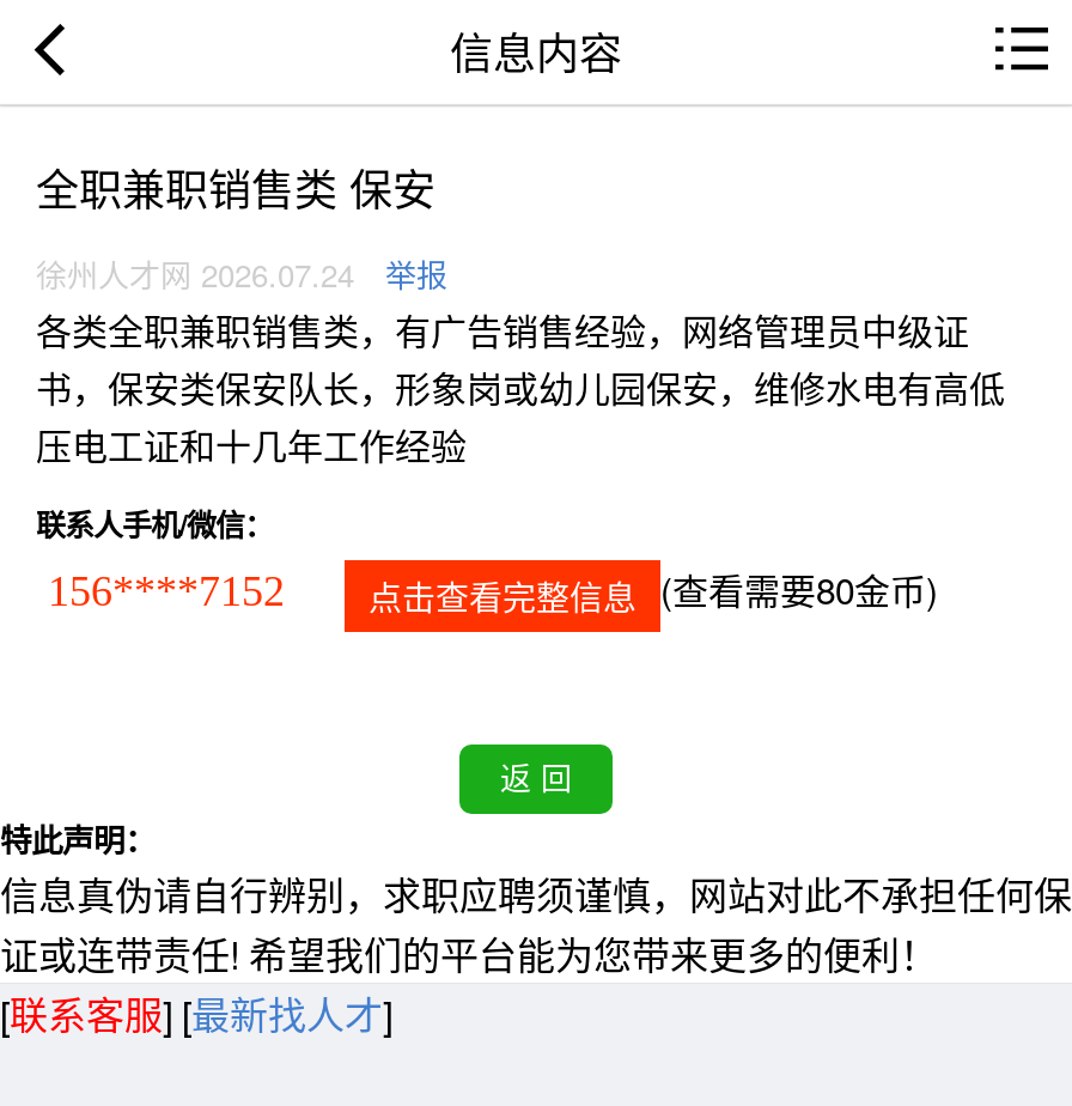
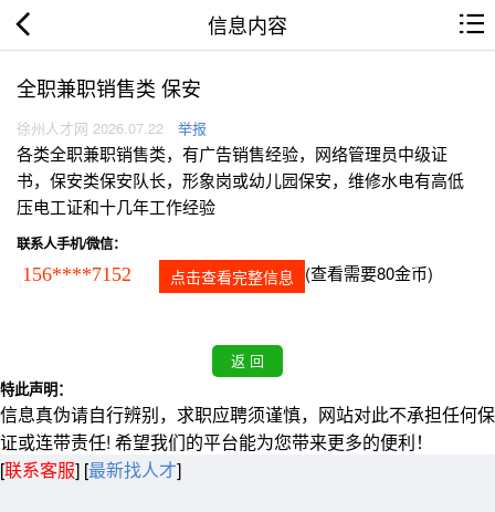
[36,252,447,297] 徐州人才网 2026.07.24 举报 -> [17,117,207,138] 徐州人才网 2026.07.22 举报

